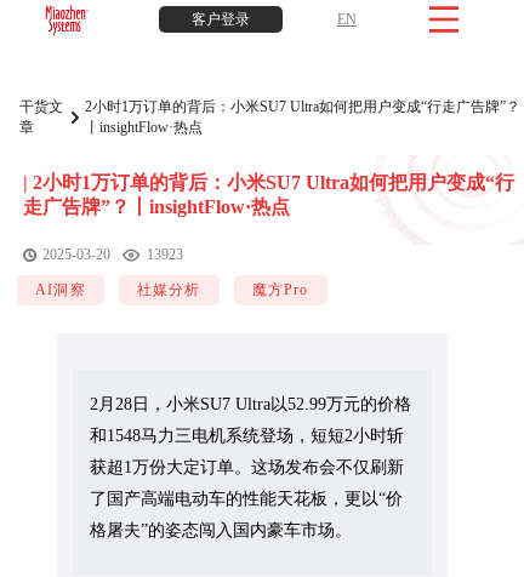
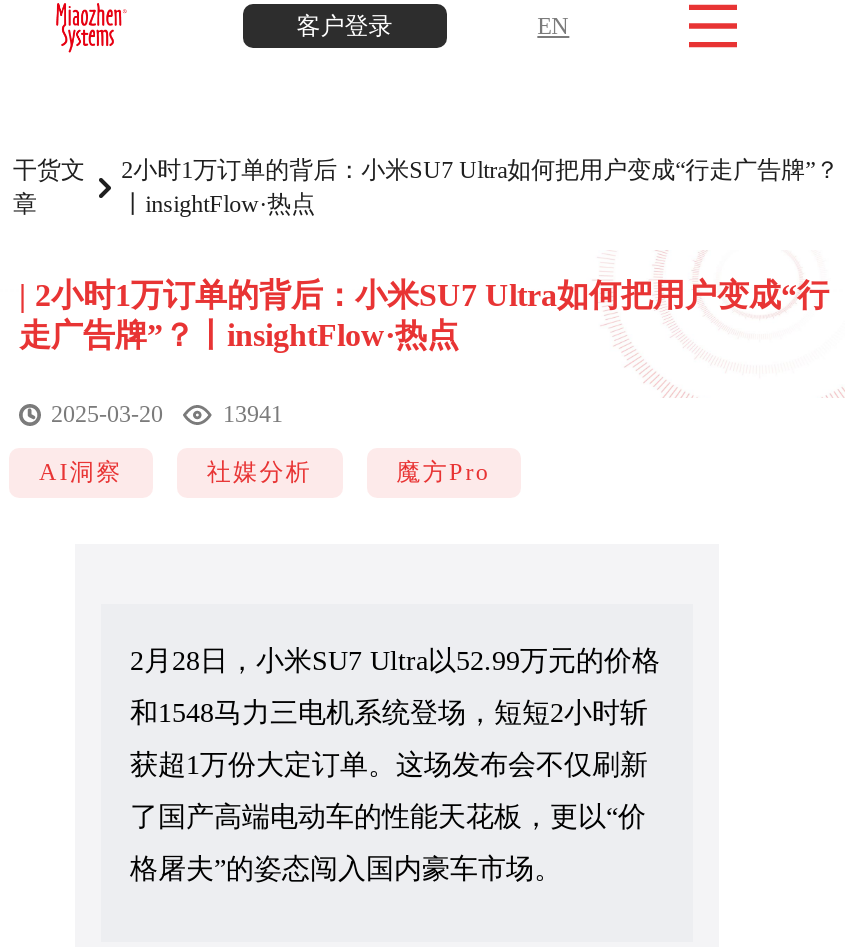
[147,246,183,263] 13923 -> [223,400,283,428] 13941

